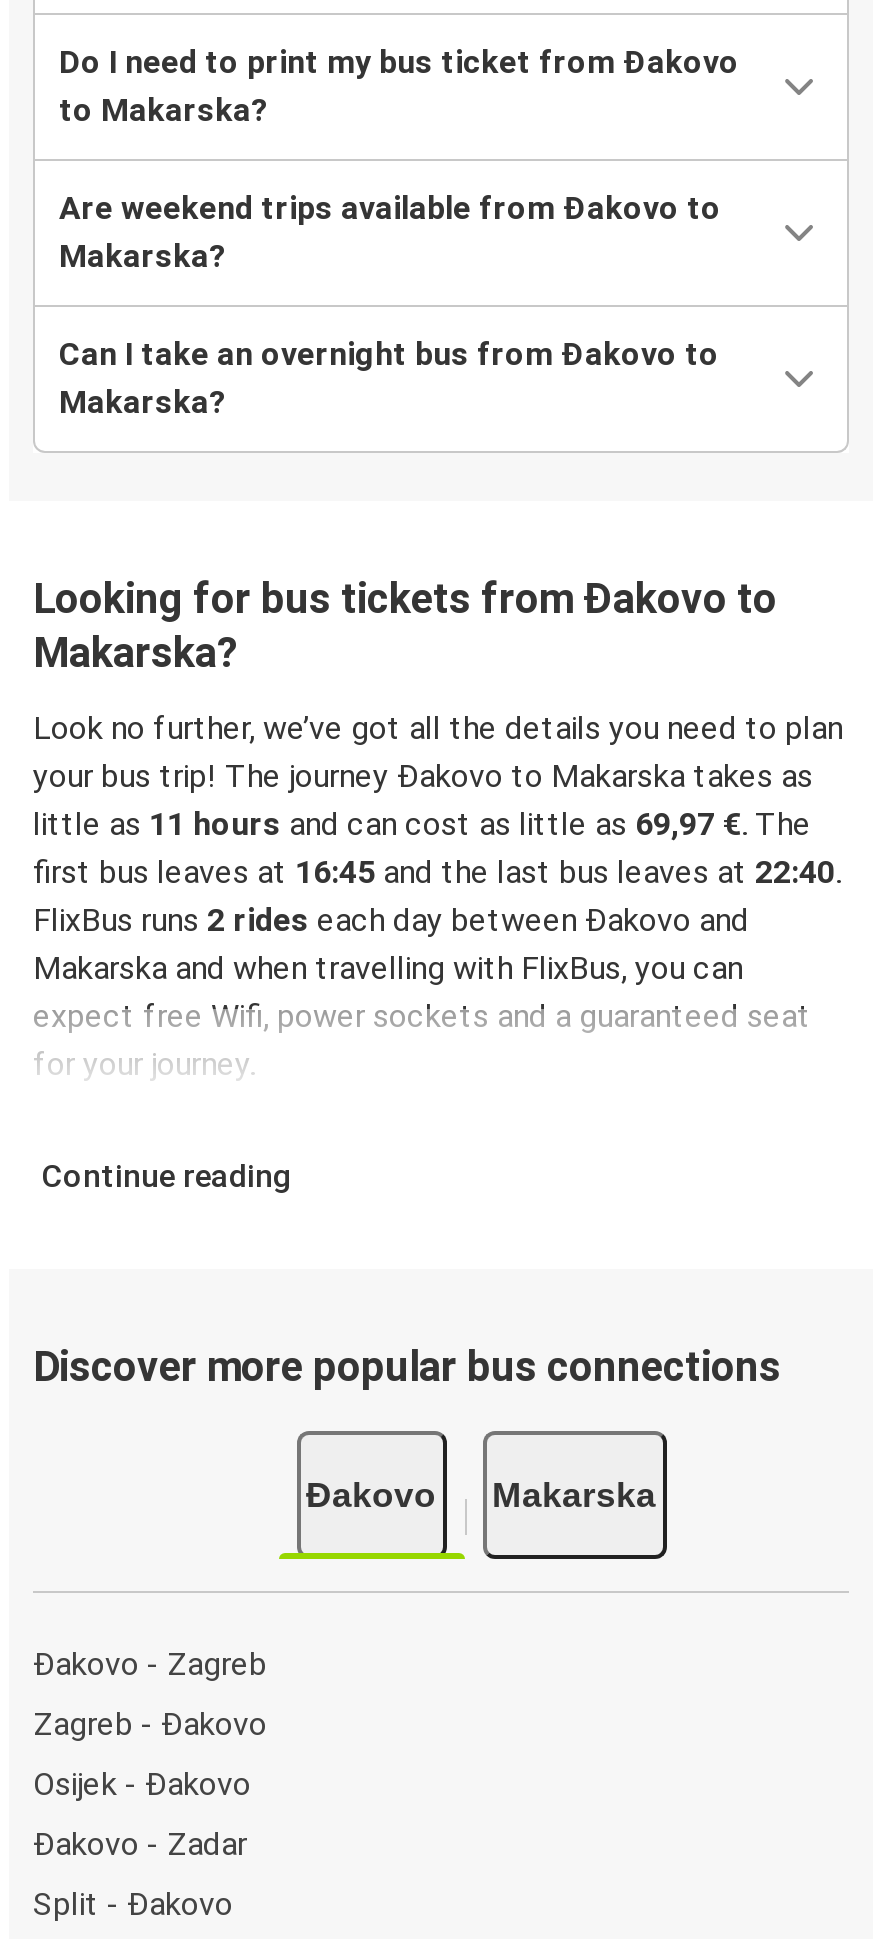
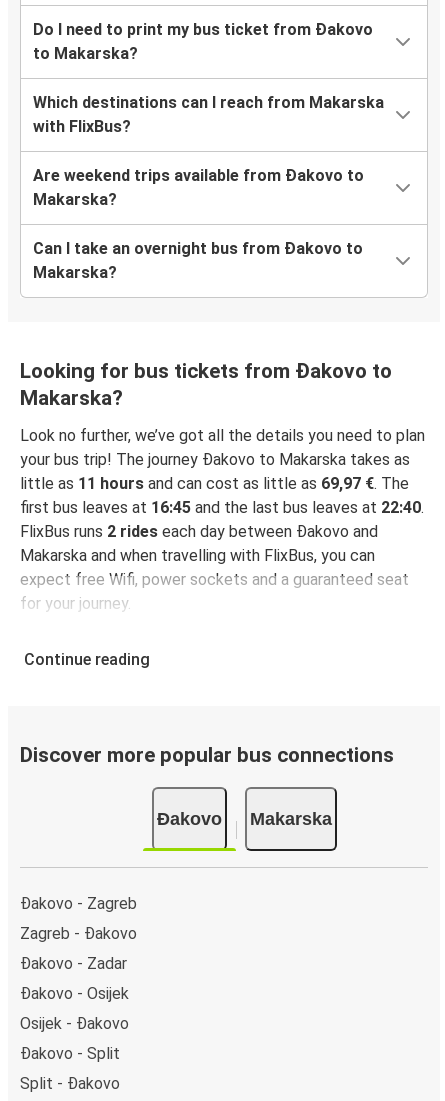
none -> [33,93,384,136] Which destinations can I reach from Makarska | with FlixBus?
moved [33,1764,251,1802] -> [20,1013,129,1032]: Osijek - Đakovo
none -> [20,983,129,1062] Đakovo - Osijek | Đakovo - Split

